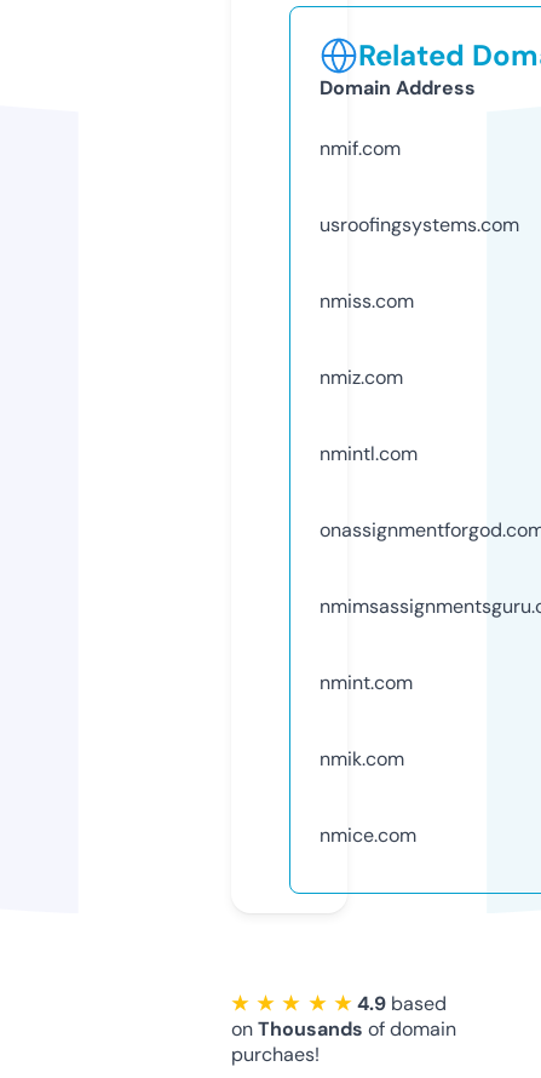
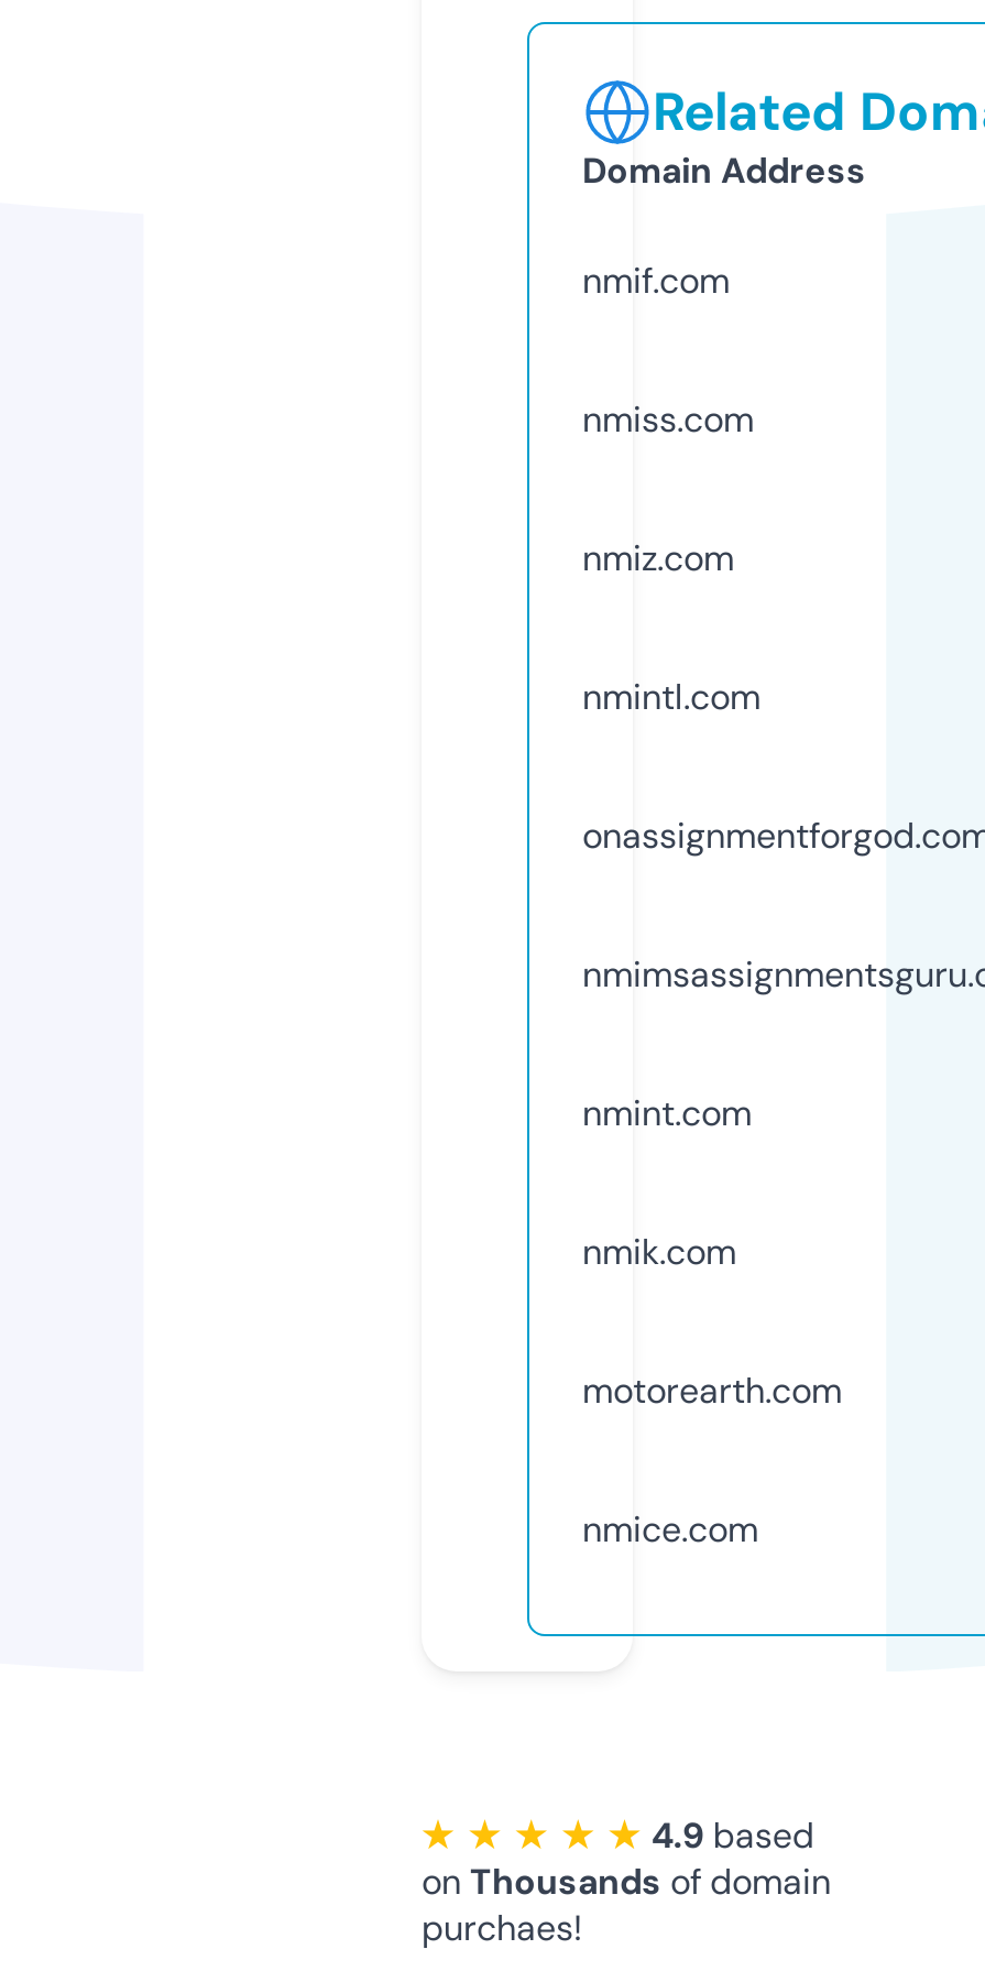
[320,212,519,237] usroofingsystems.com -> none
moved [320,288,418,771] -> [582,396,760,1275]: nmiss.com | nmiz.com | nmintl.com | nmint.com | nmik.com
none -> [582,1367,842,1413] motorearth.com

